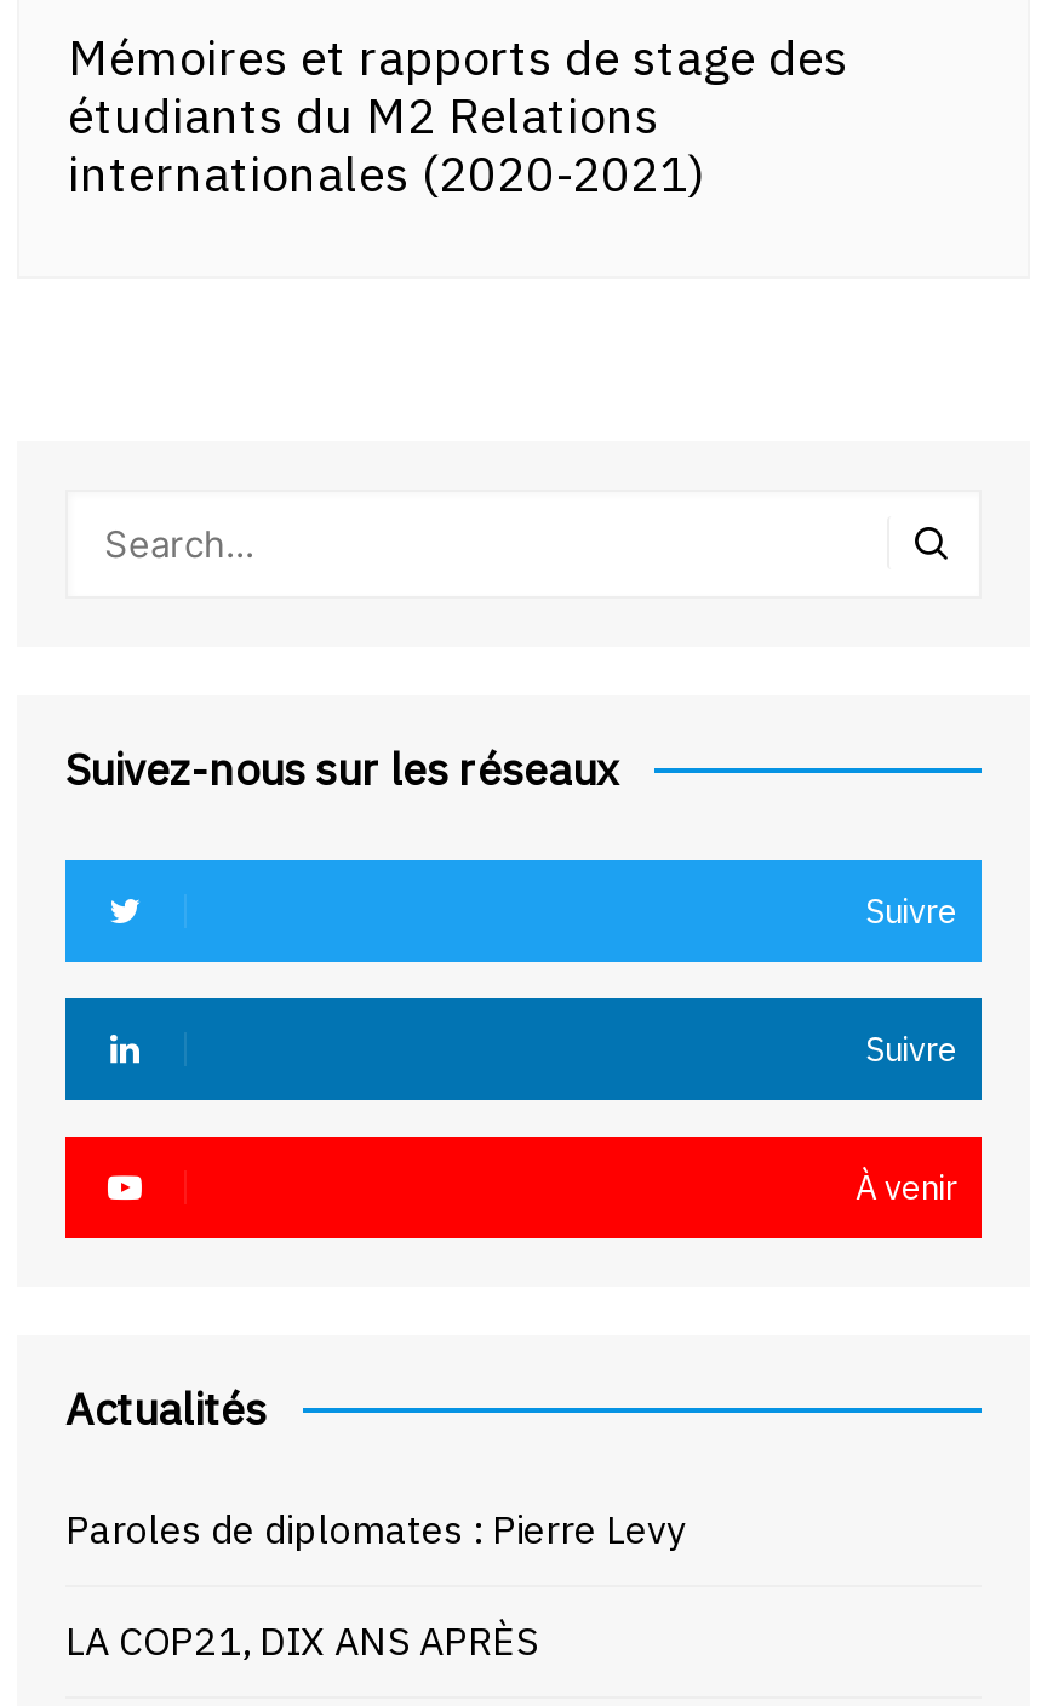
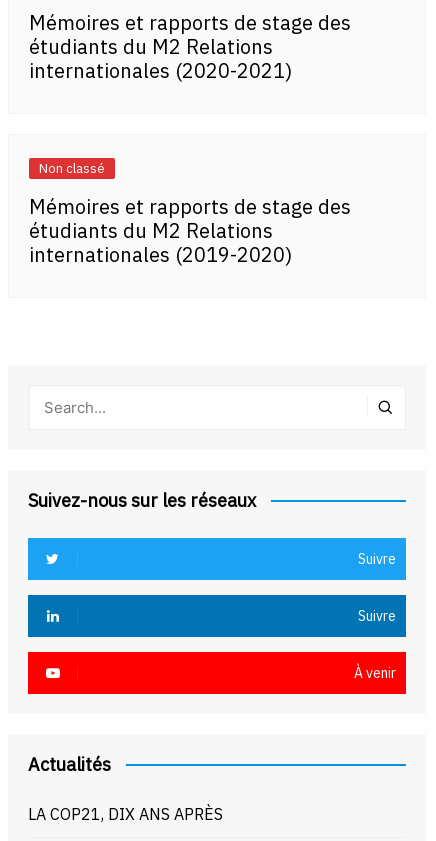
none -> [29,160,351,268] Non classé | Mémoires et rapports de stage des | étudiants du M2 Relations | internationales (2019-2020)
moved [65,741,957,1437] -> [28,489,396,776]: Suivez-nous sur les réseaux | Suivre | Suivre | À venir | Actualités
[65,1504,686,1553] Paroles de diplomates : Pierre Levy -> none

